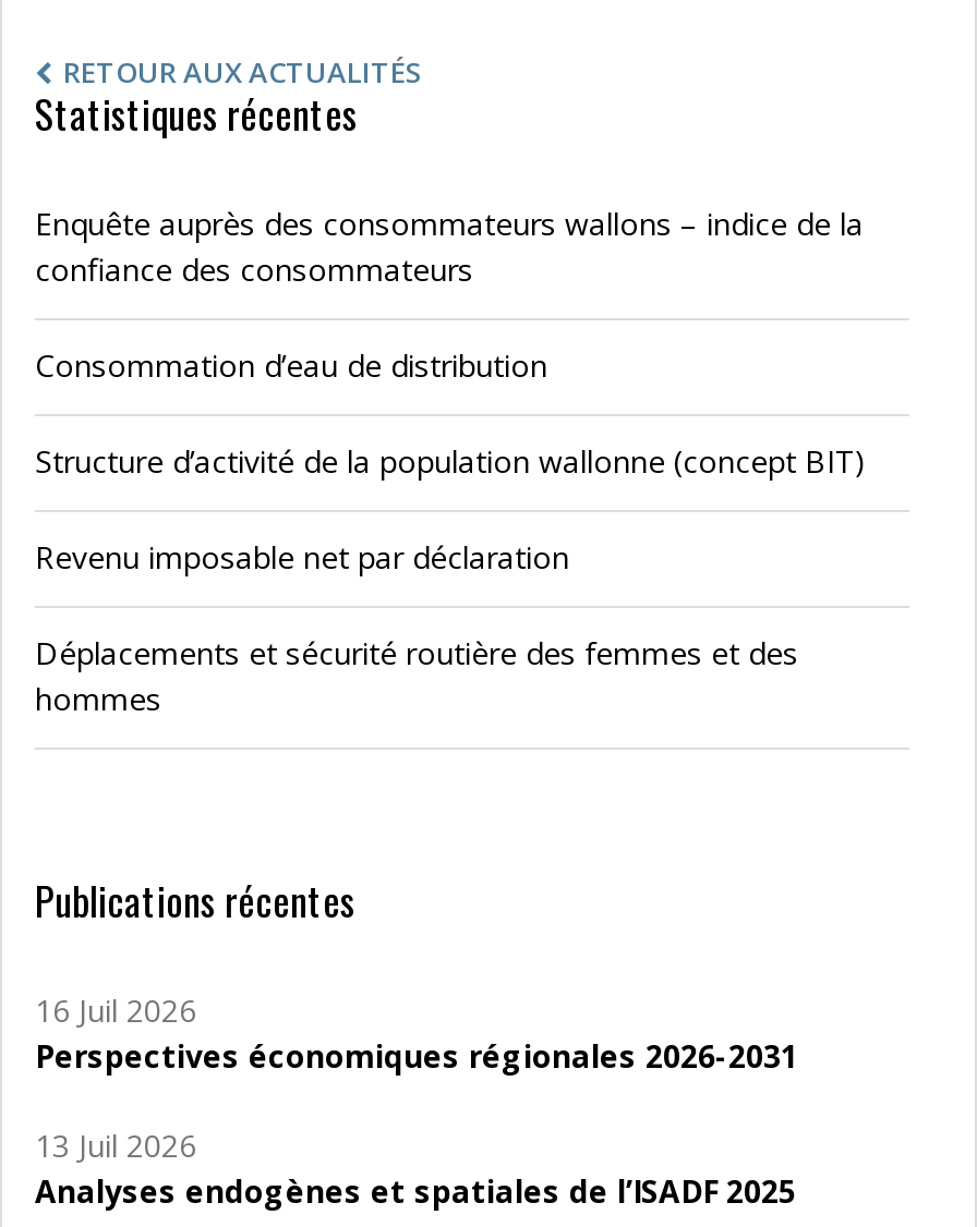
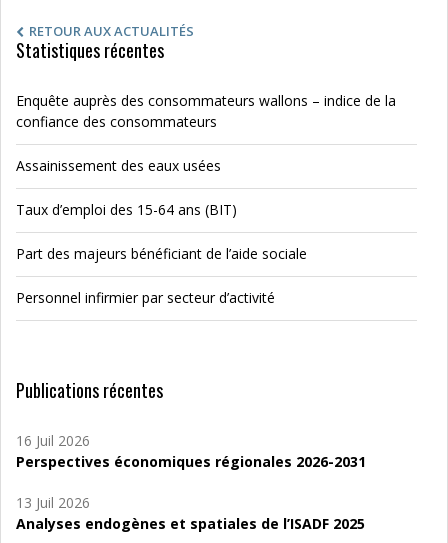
[35,344,547,386] Consommation d’eau de distribution -> [16,156,221,175] Assainissement des eaux usées
[35,440,866,482] Structure d’activité de la population wallonne (concept BIT) -> [16,200,237,219] Taux d’emploi des 15-64 ans (BIT)
[35,536,569,578] Revenu imposable net par déclaration -> [16,244,307,263] Part des majeurs bénéficiant de l’aide sociale
[35,632,798,719] Déplacements et sécurité routière des femmes et des | hommes -> [16,288,275,307] Personnel infirmier par secteur d’activité

